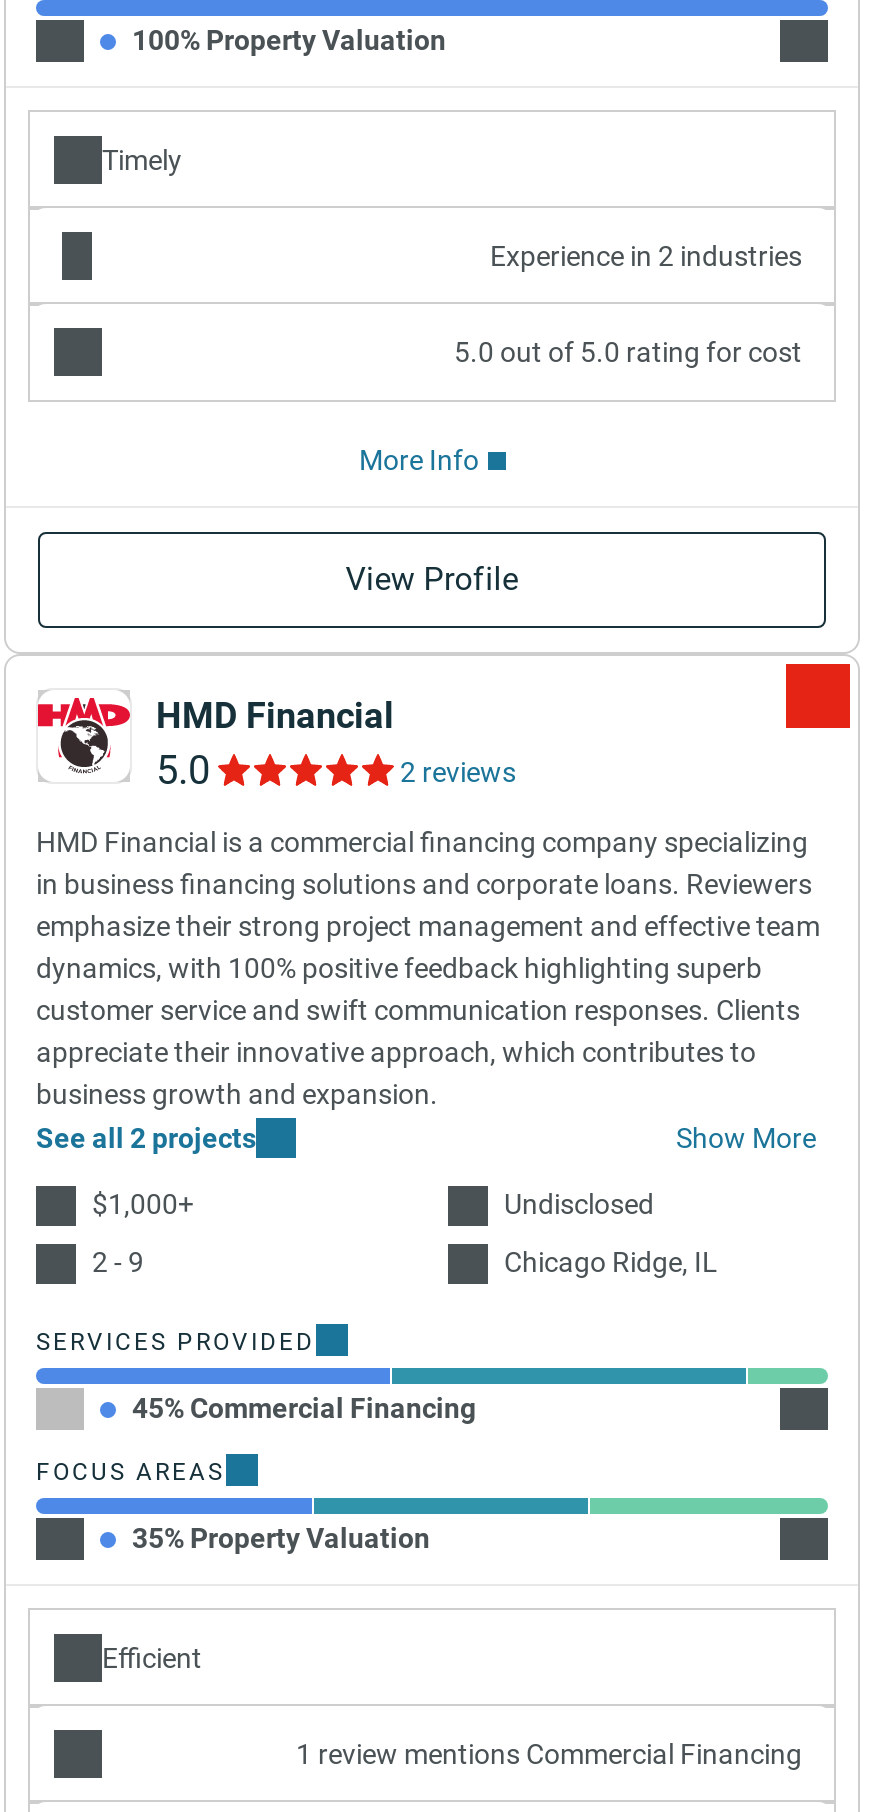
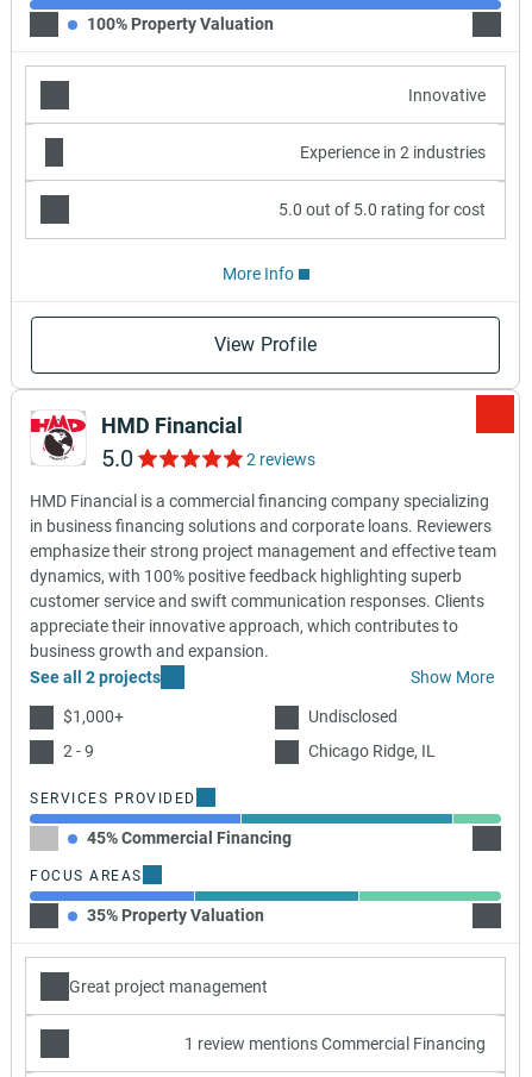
[102,143,182,175] Timely -> [408,85,486,104] Innovative
[102,1641,202,1673] Efficient -> [69,976,268,995] Great project management

